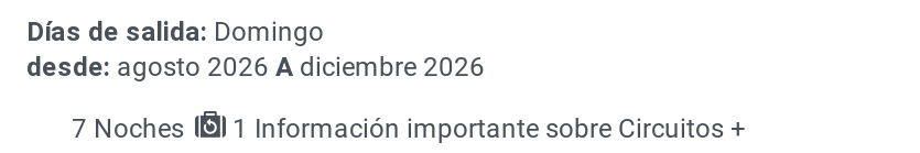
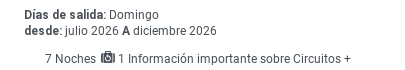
[26,52,485,83] desde: agosto 2026 A diciembre 2026 -> [24,24,217,38] desde: julio 2026 A diciembre 2026

